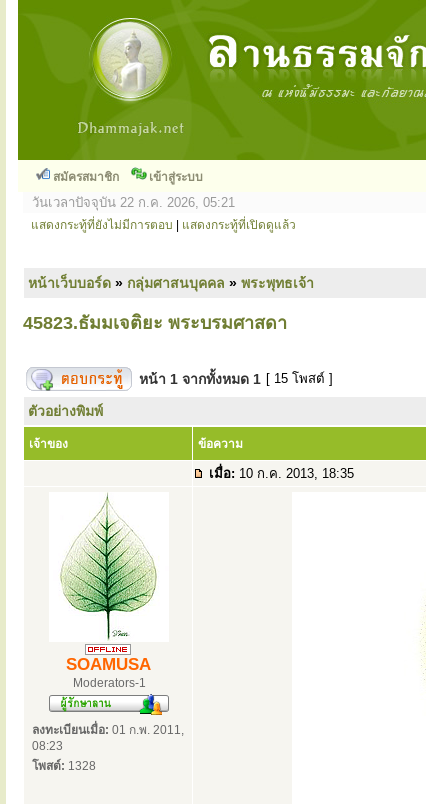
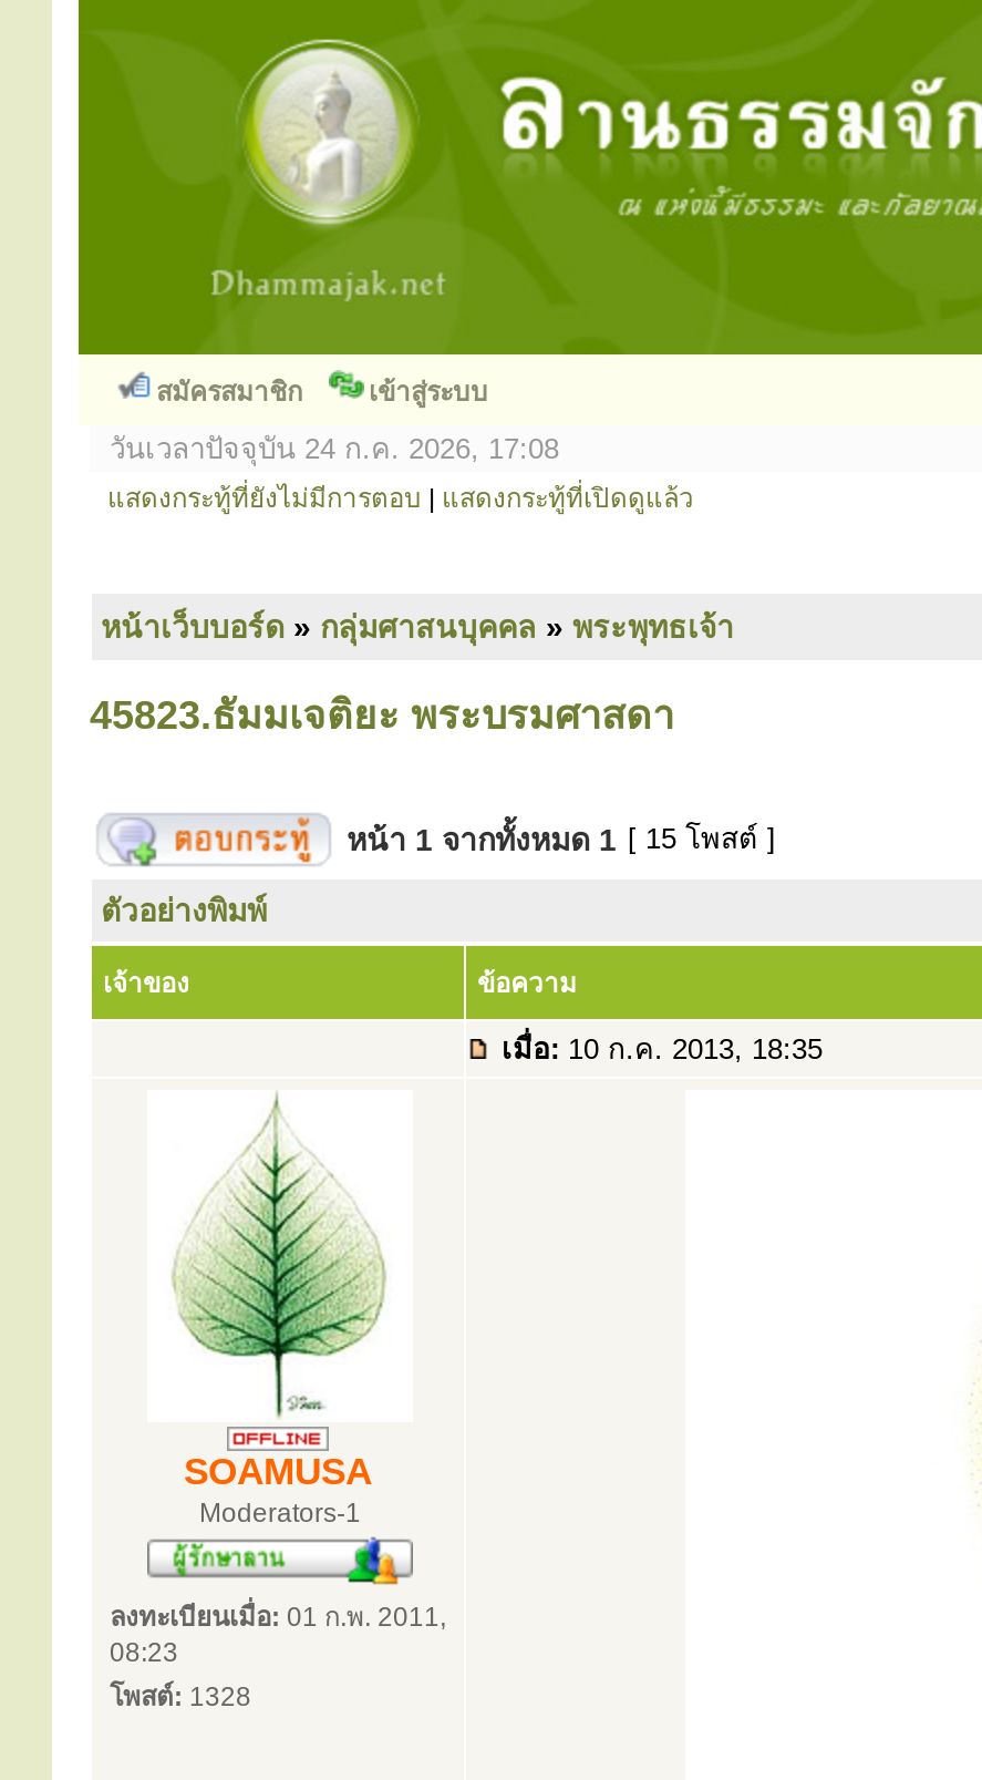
[32,195,243,210] วันเวลาปัจจุบัน 22 ก.ค. 2026, 05:21 -> [110,432,577,465] วันเวลาปัจจุบัน 24 ก.ค. 2026, 17:08

